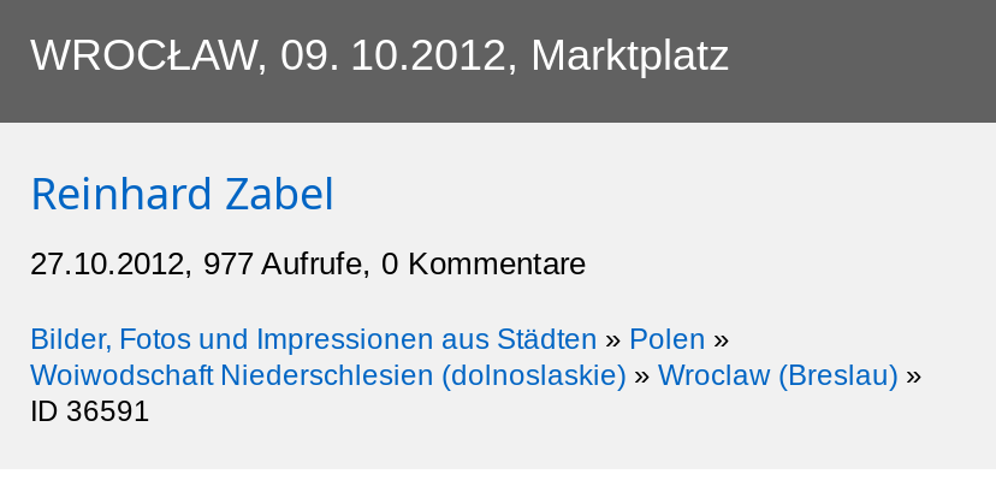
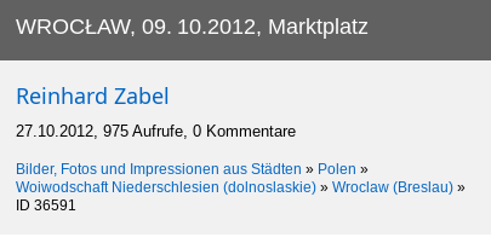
[30,246,586,282] 27.10.2012, 977 Aufrufe, 0 Kommentare -> [16,122,296,140] 27.10.2012, 975 Aufrufe, 0 Kommentare

